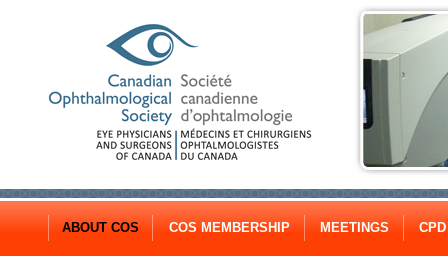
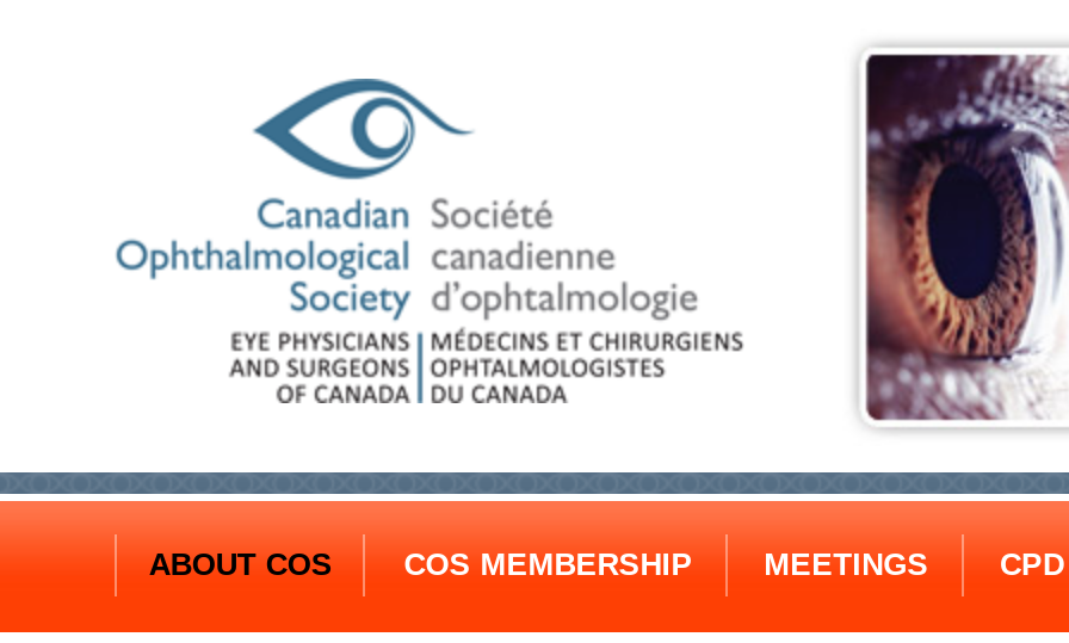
[363,14,445,168] [image] -> [864,52,1062,420] [image]

